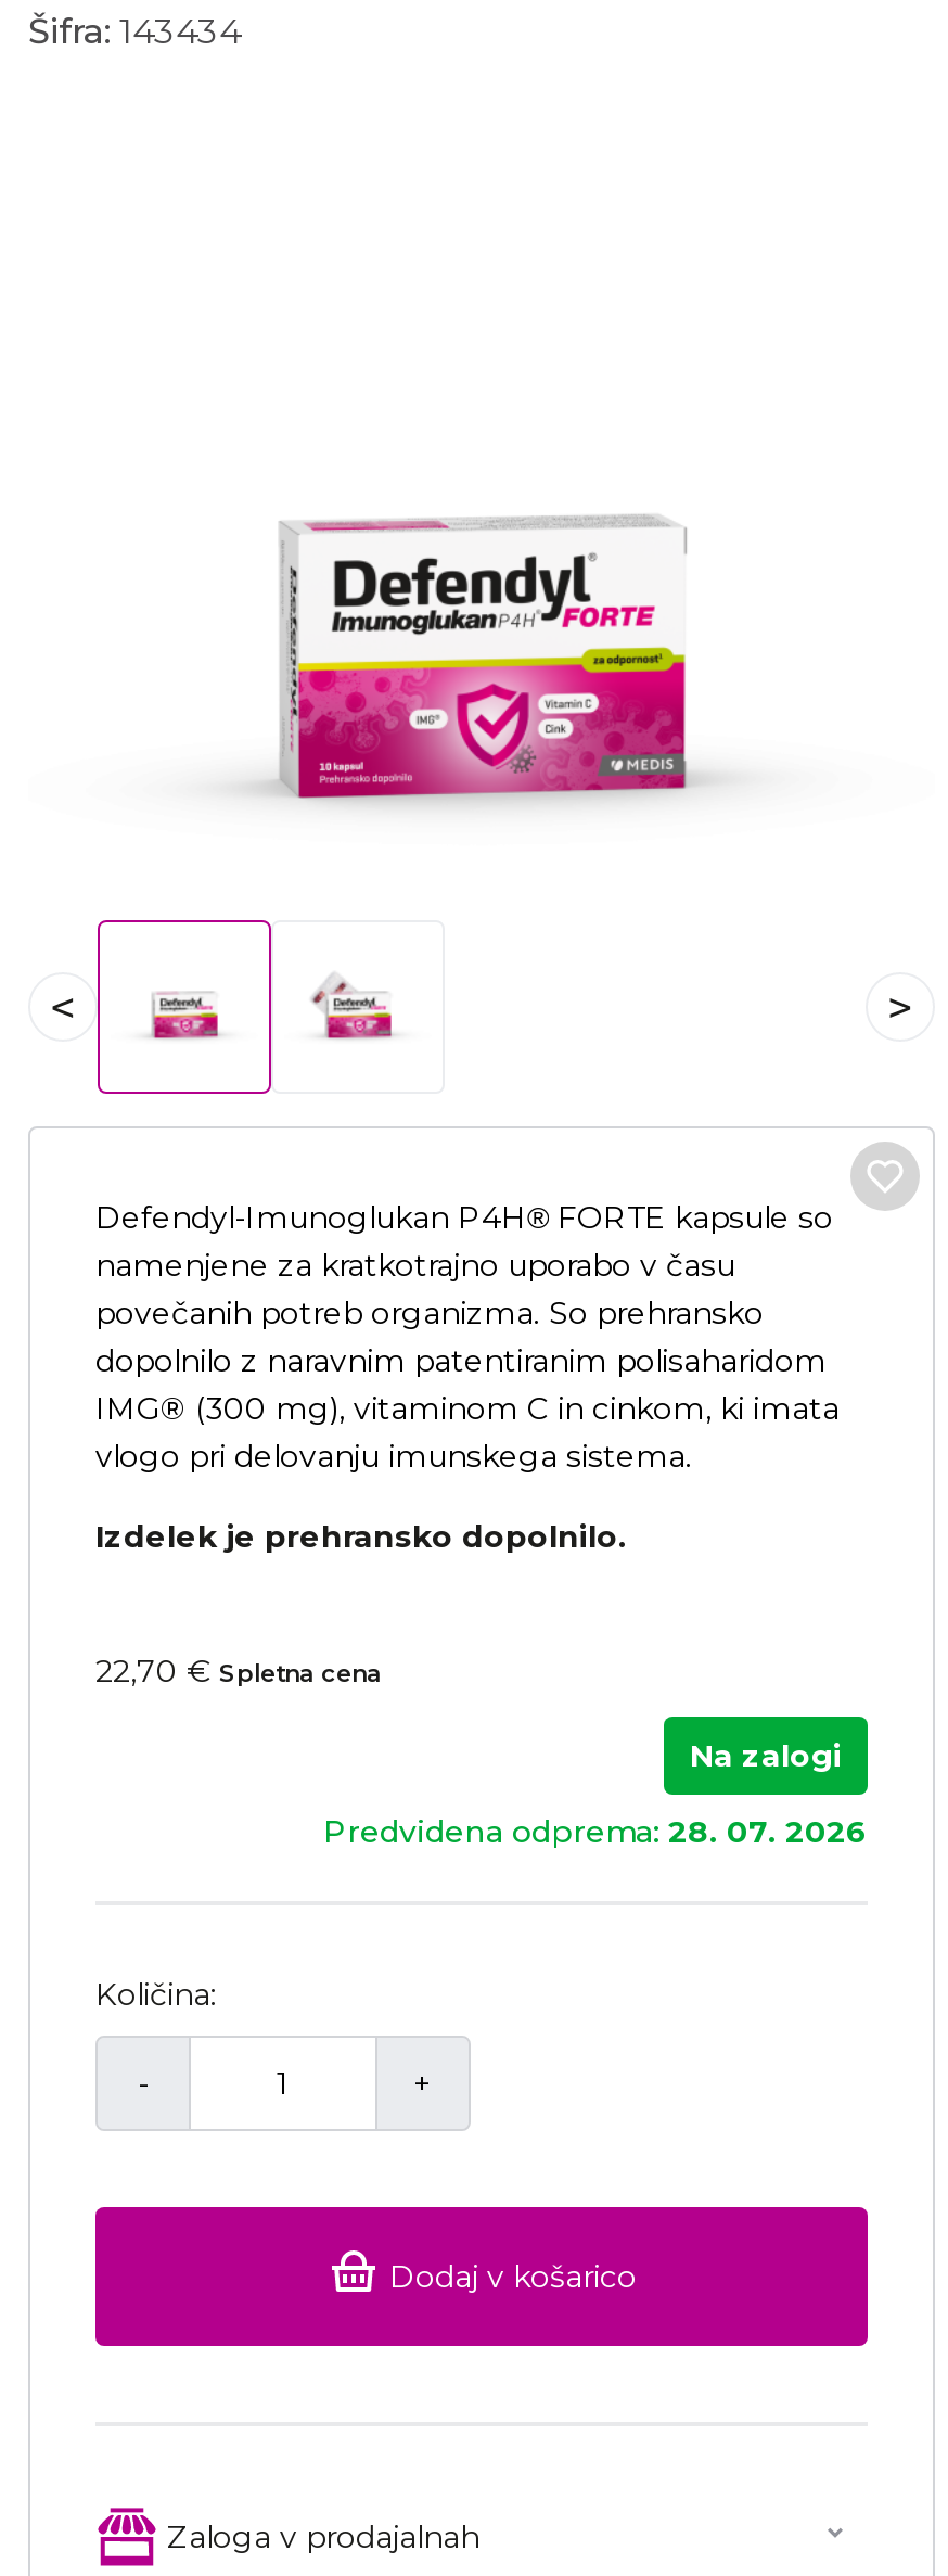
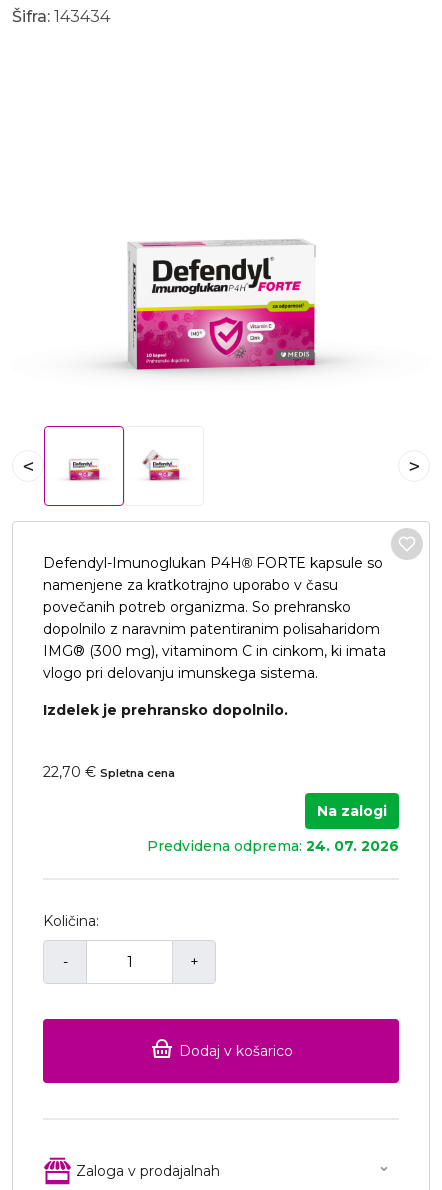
[323,1813,868,1852] Predvidena odprema: 28. 07. 2026 -> [147,837,399,855] Predvidena odprema: 24. 07. 2026

